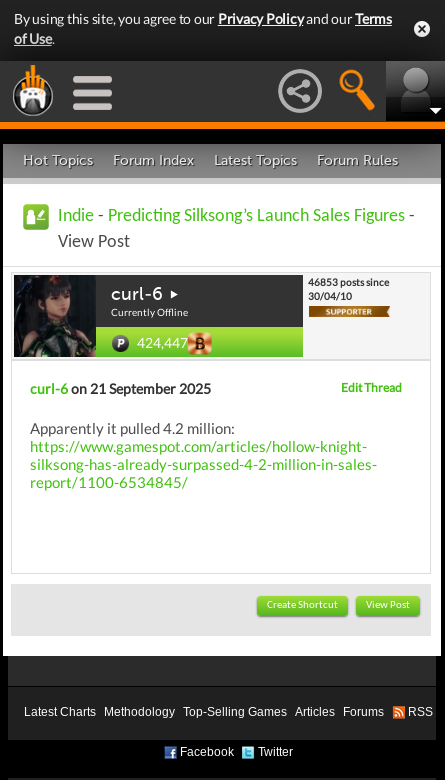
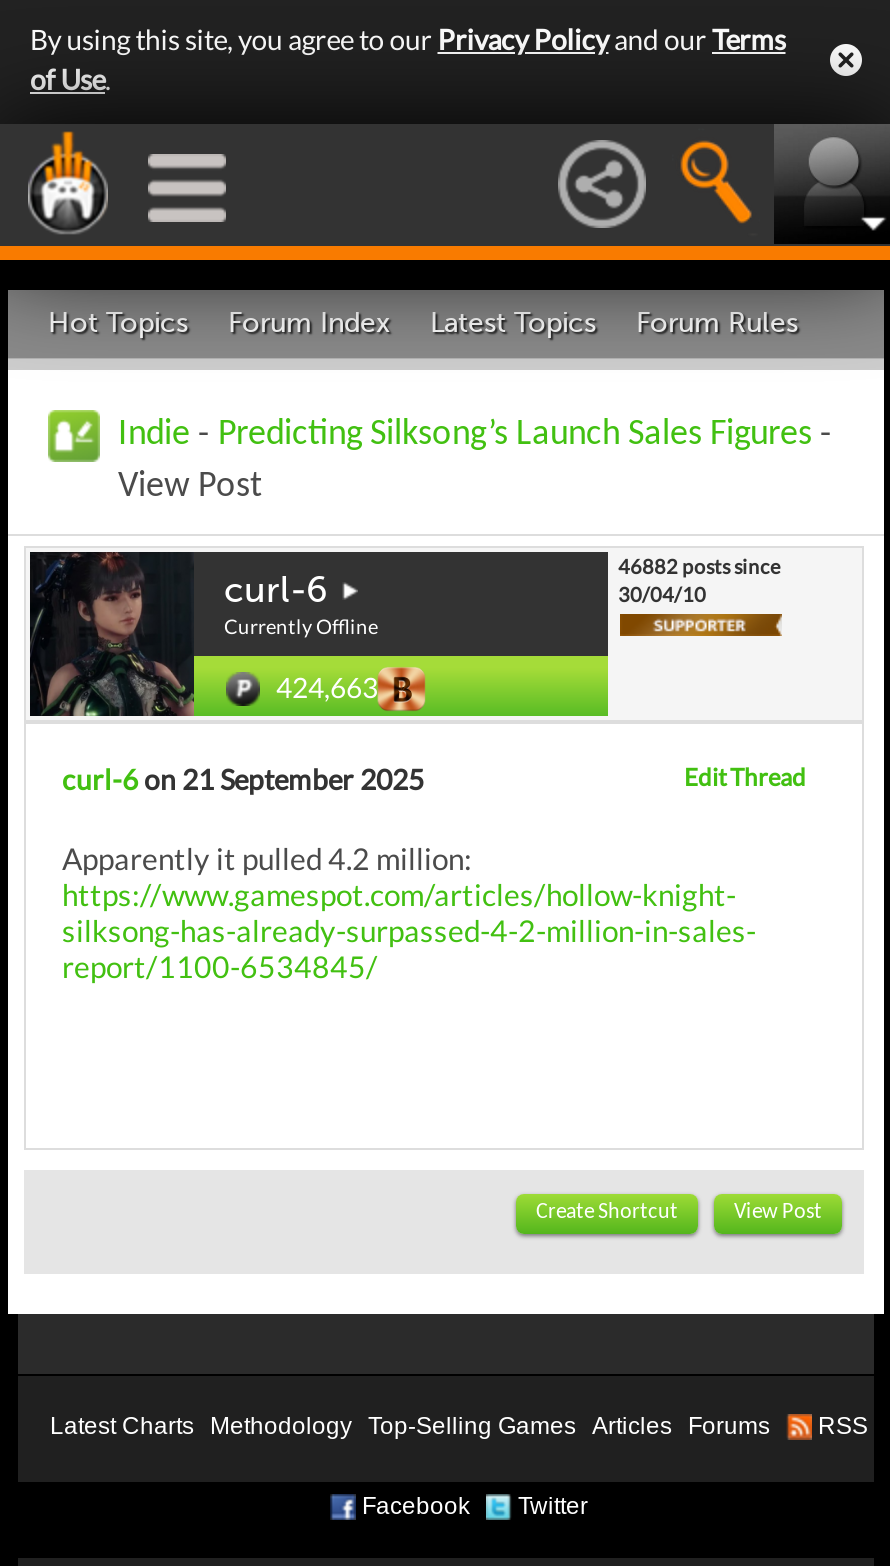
[308,276,389,288] 46853 posts since -> [618,554,780,578] 46882 posts since
[137,334,188,351] 424,447 -> [276,670,378,704] 424,663

